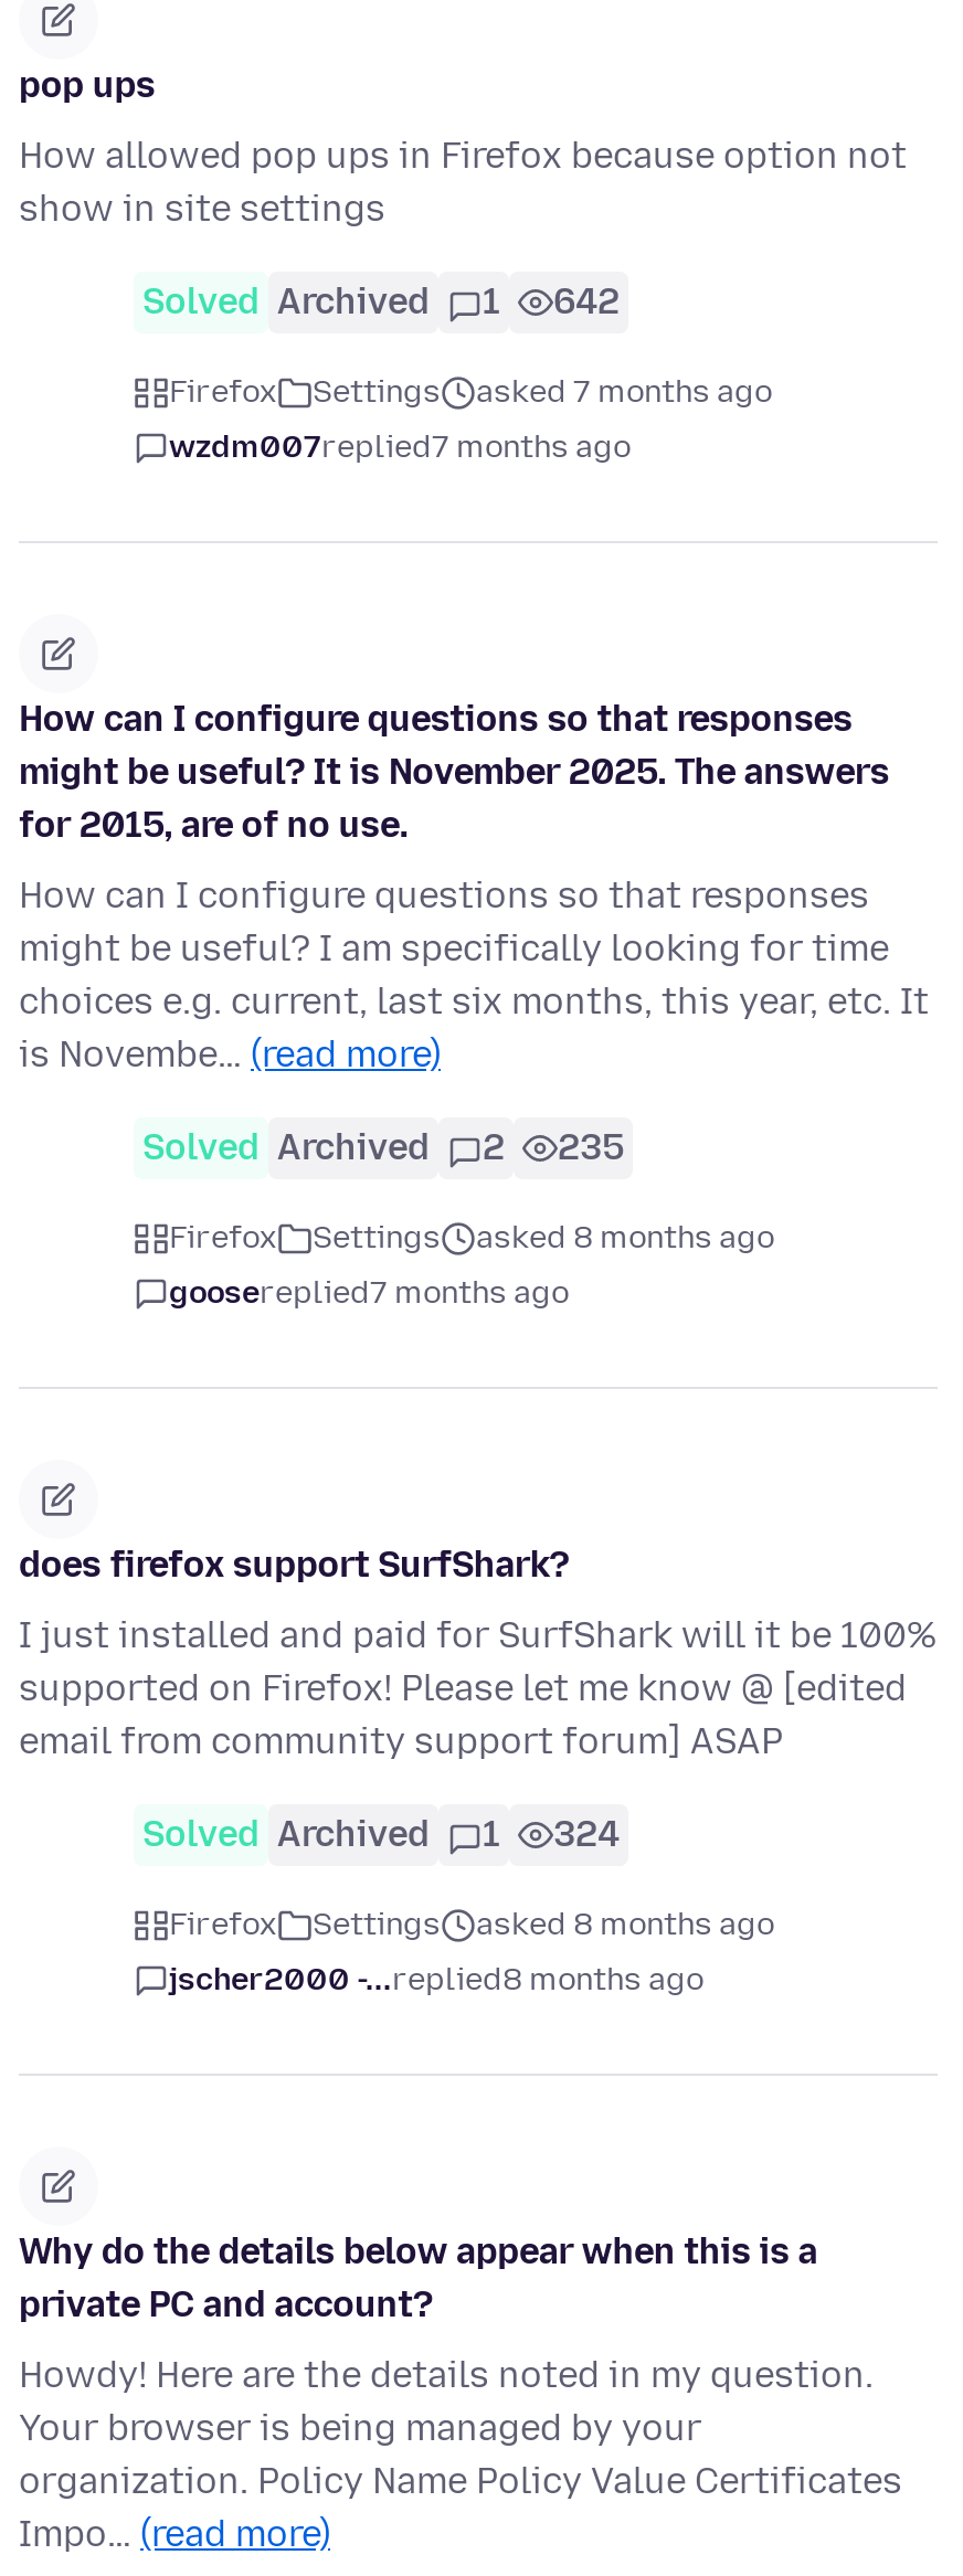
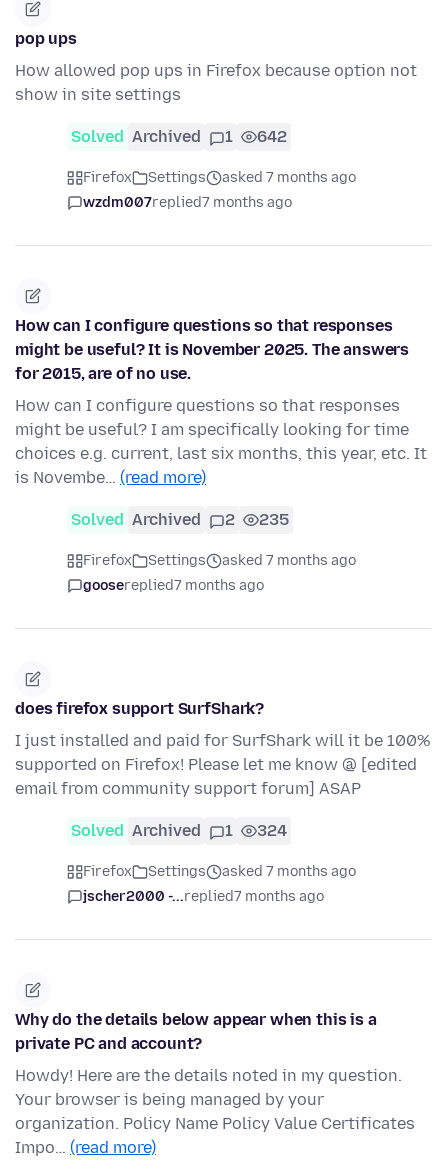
[476,1220,774,1258] asked 8 months ago -> [222,552,356,569] asked 7 months ago
[476,1907,774,1944] asked 8 months ago -> [222,863,356,880] asked 7 months ago
[169,1962,703,2000] jscher2000 -...replied8 months ago -> [83,888,324,905] jscher2000 -...replied7 months ago

